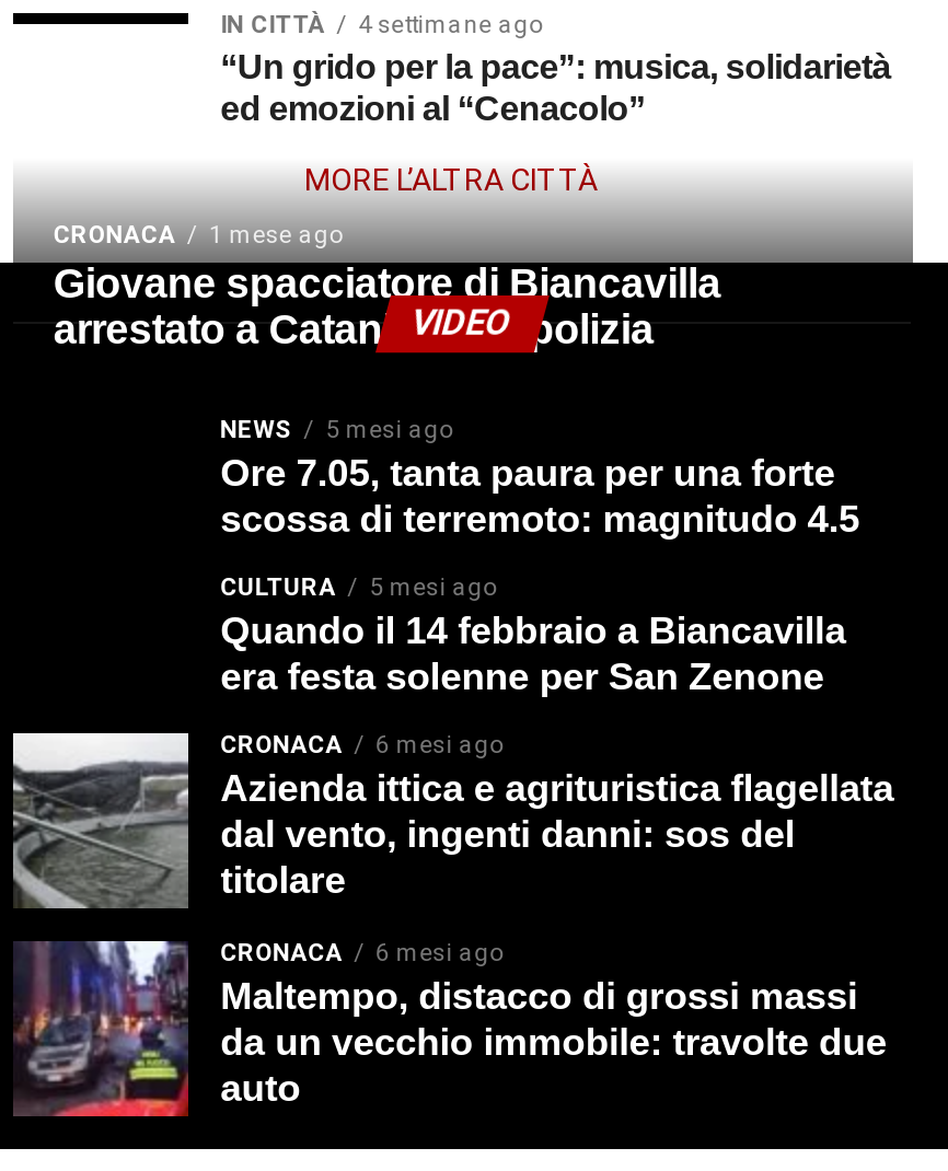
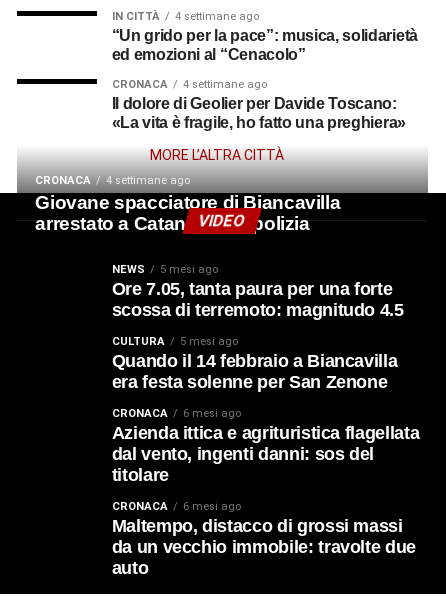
none -> [112,78,406,131] CRONACA | 4 settimane ago | Il dolore di Geolier per Davide Toscano: | «La vita è fragile, ho fatto una preghiera»
[209,221,342,250] 1 mese ago -> [106,174,190,187] 4 settimane ago
[11,731,190,911] [image] -> none
[13,939,190,1118] [image] -> none

